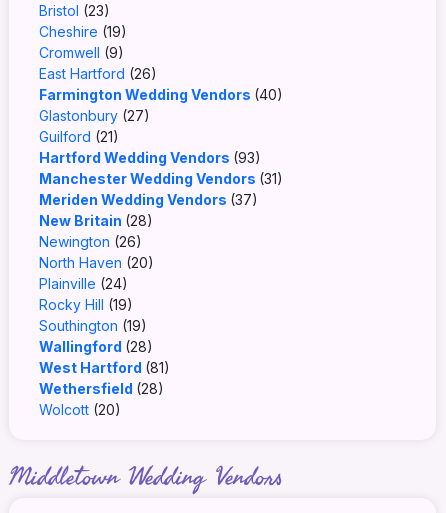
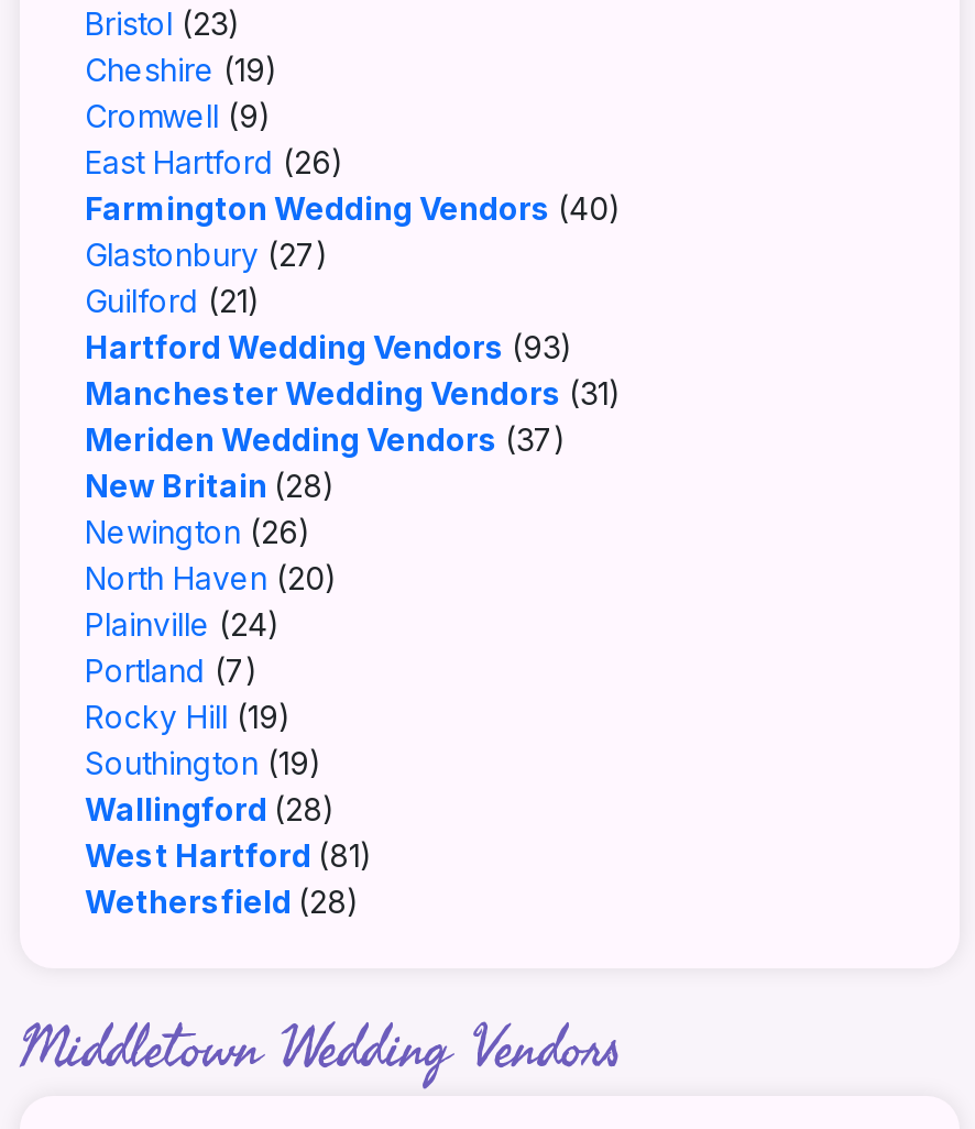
none -> [85,651,259,689] Portland (7)
moved [38,296,169,397] -> [85,698,373,920]: Rocky Hill (19) | Southington (19) | Wallingford (28) | West Hartford (81) | Wethersfield (28)
[38,401,120,418] Wolcott (20) -> none

